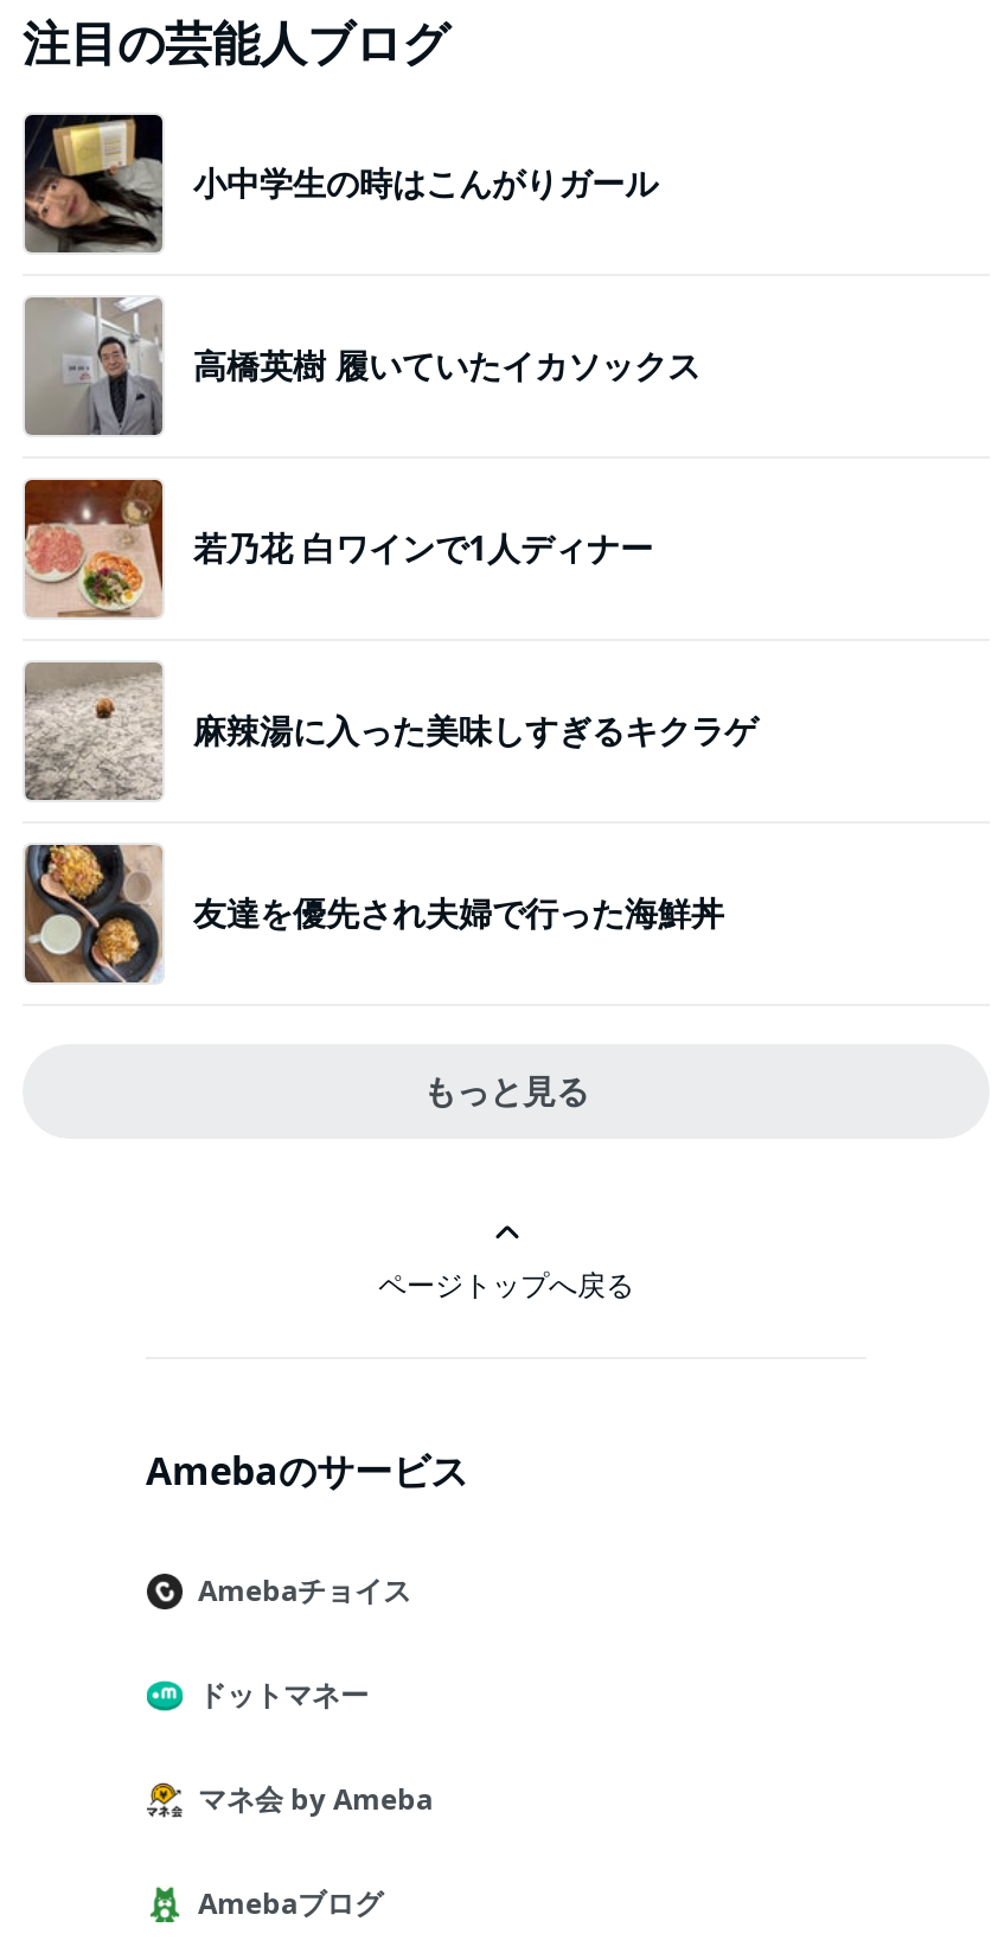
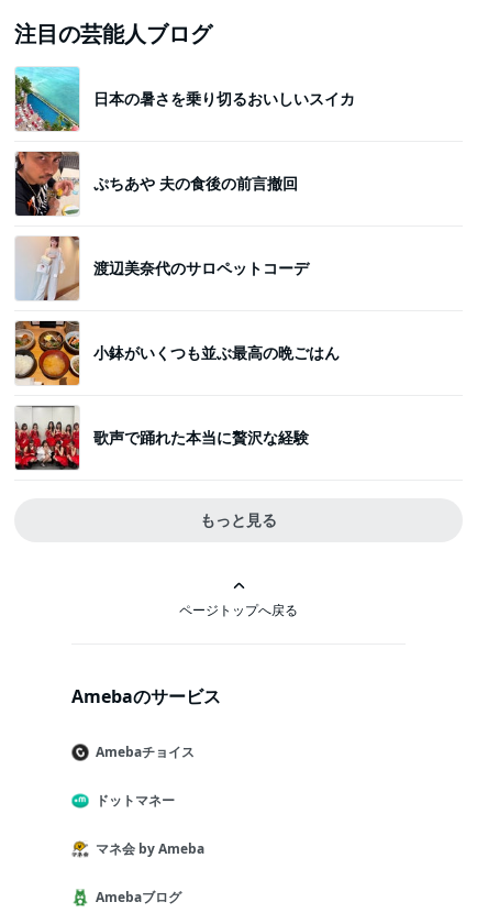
[23,113,658,255] [image] | 小中学生の時はこんがりガール -> [14,66,355,131] [image] | 日本の暑さを乗り切るおいしいスイカ
[23,295,700,437] [image] | 高橋英樹 履いていたイカソックス -> [15,151,298,217] [image] | ぷちあや 夫の食後の前言撤回
[23,478,653,617] [image] | 若乃花 白ワインで1人ディナー -> [15,235,309,301] [image] | 渡辺美奈代のサロペットコーデ
[25,660,757,802] [image] | 麻辣湯に入った美味しすぎるキクラゲ -> [14,320,340,386] [image] | 小鉢がいくつも並ぶ最高の晩ごはん
[23,843,724,985] [image] | 友達を優先され夫婦で行った海鮮丼 -> [14,405,309,471] [image] | 歌声で踊れた本当に贅沢な経験

